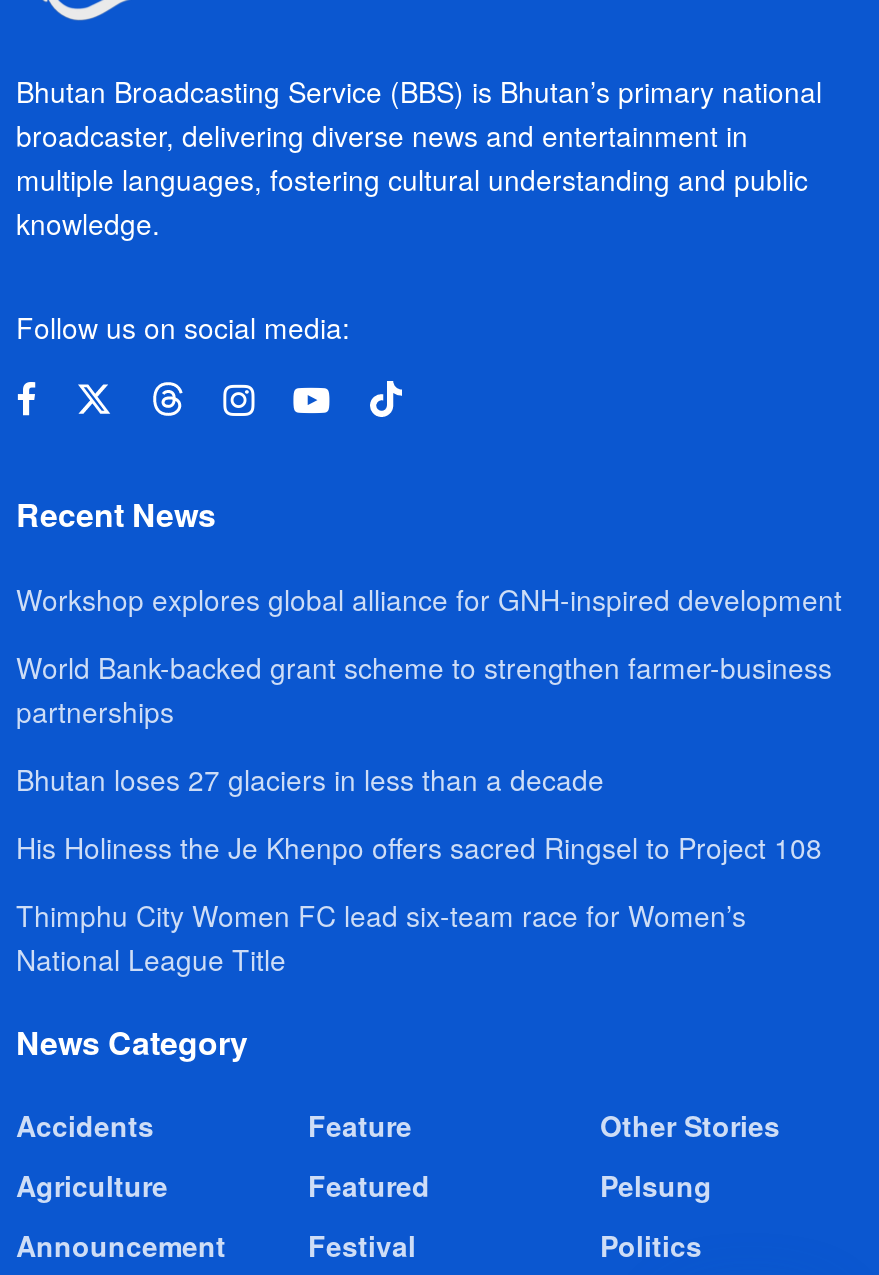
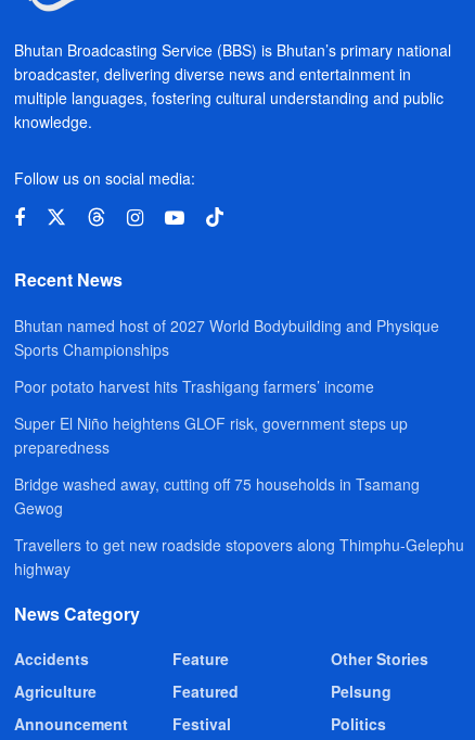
[16,579,842,619] Workshop explores global alliance for GNH-inspired development -> [14,314,439,360] Bhutan named host of 2027 World Bodybuilding and Physique | Sports Championships
[16,647,832,731] World Bank-backed grant scheme to strengthen farmer-business | partnerships -> [14,375,374,397] Poor potato harvest hits Trashigang farmers’ income
[16,759,604,799] Bhutan loses 27 glaciers in less than a decade -> [14,412,408,458] Super El Niño heightens GLOF risk, government steps up | preparedness
[16,827,822,867] His Holiness the Je Khenpo offers sacred Ringsel to Project 108 -> [14,473,420,518] Bridge washed away, cutting off 75 households in Tsamang | Gewog
[16,895,746,979] Thimphu City Women FC lead six-team race for Women’s | National League Title -> [14,534,464,579] Travellers to get new roadside stopovers along Thimphu-Gelephu | highway

